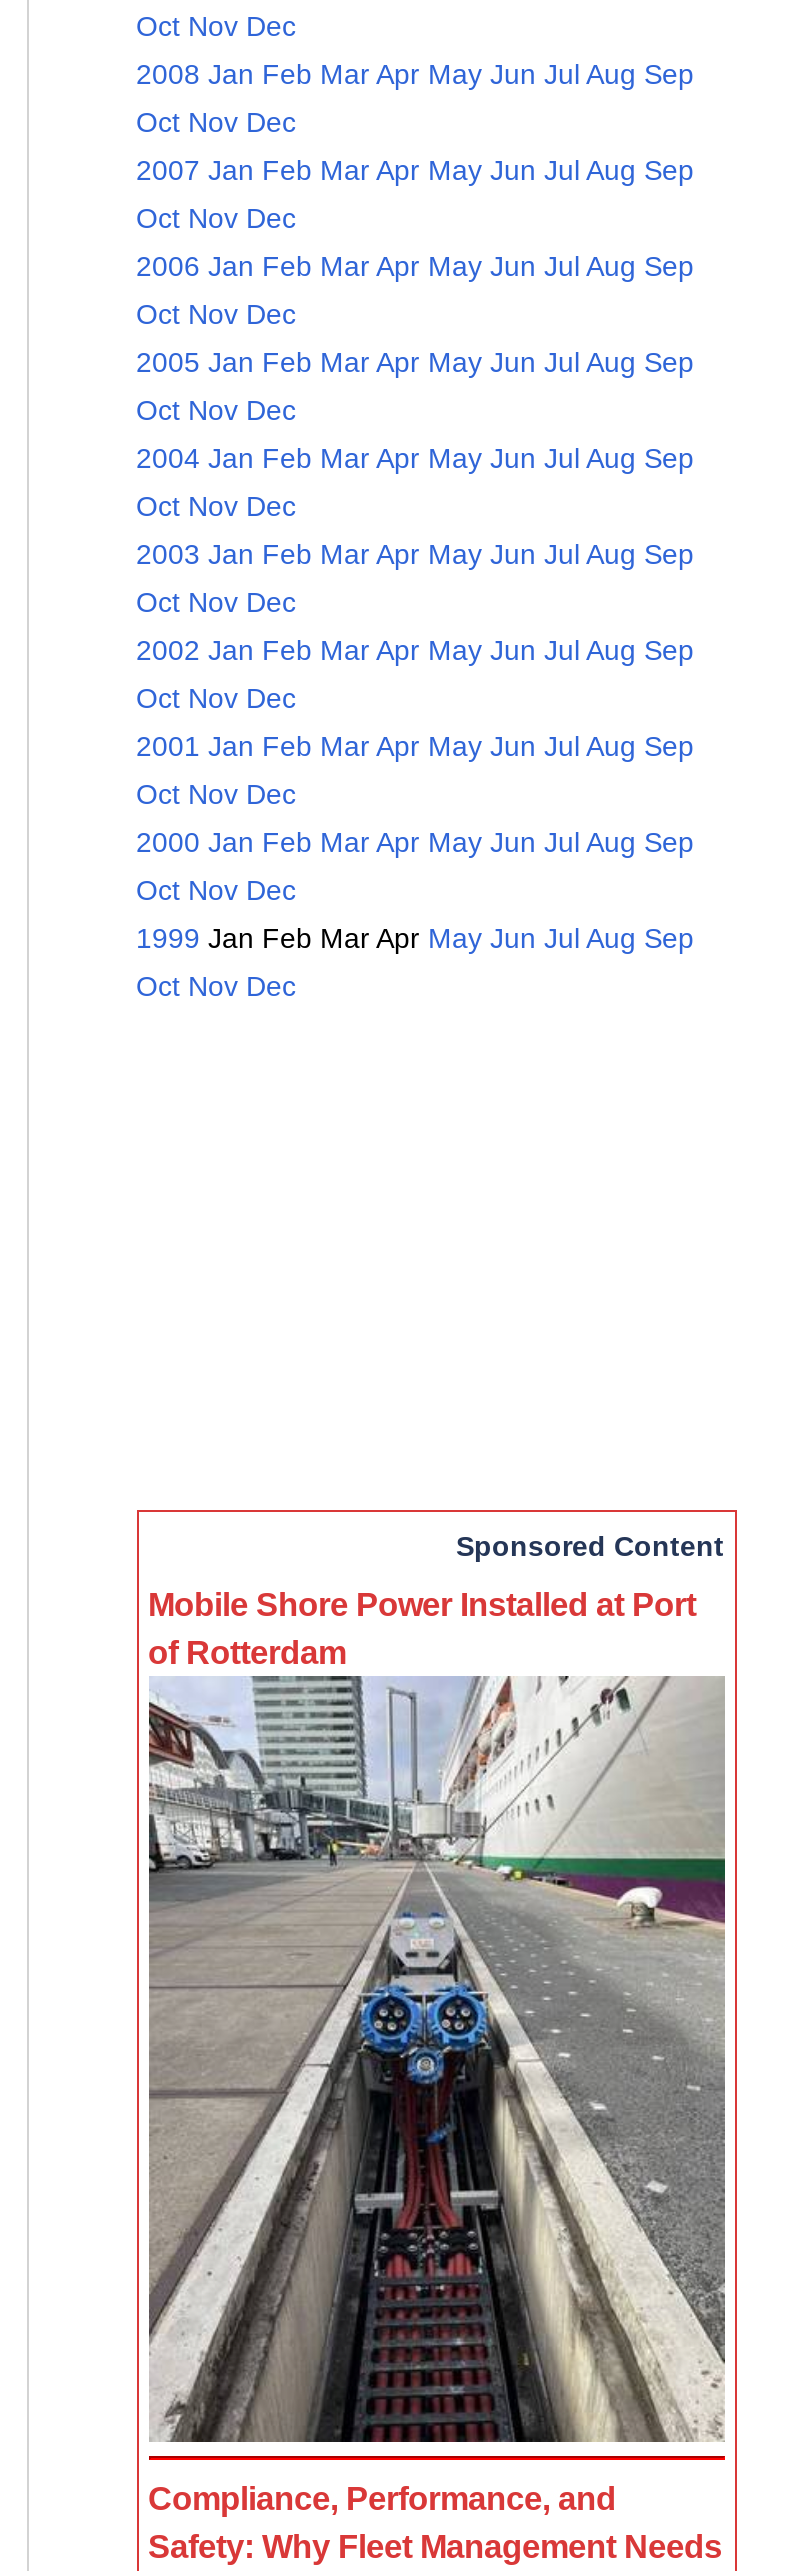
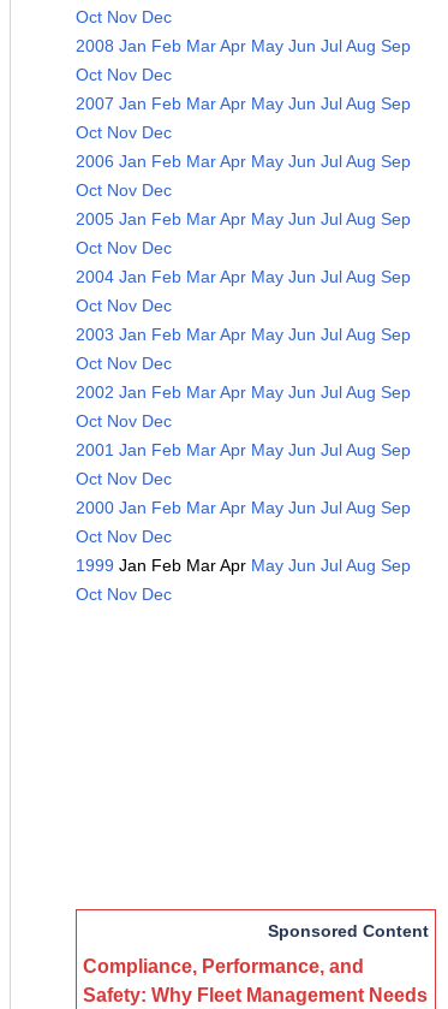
[148,1586,696,1670] Mobile Shore Power Installed at Port | of Rotterdam -> none
[147,1674,727,2462] [image] -> none

